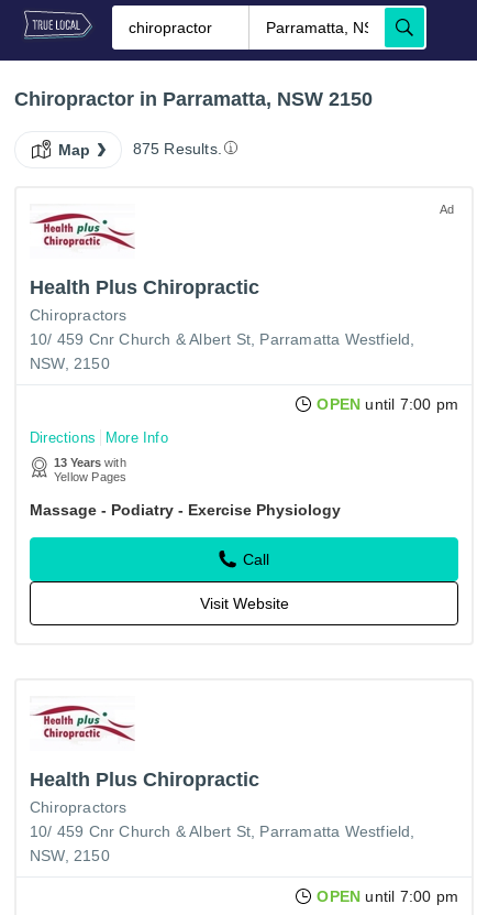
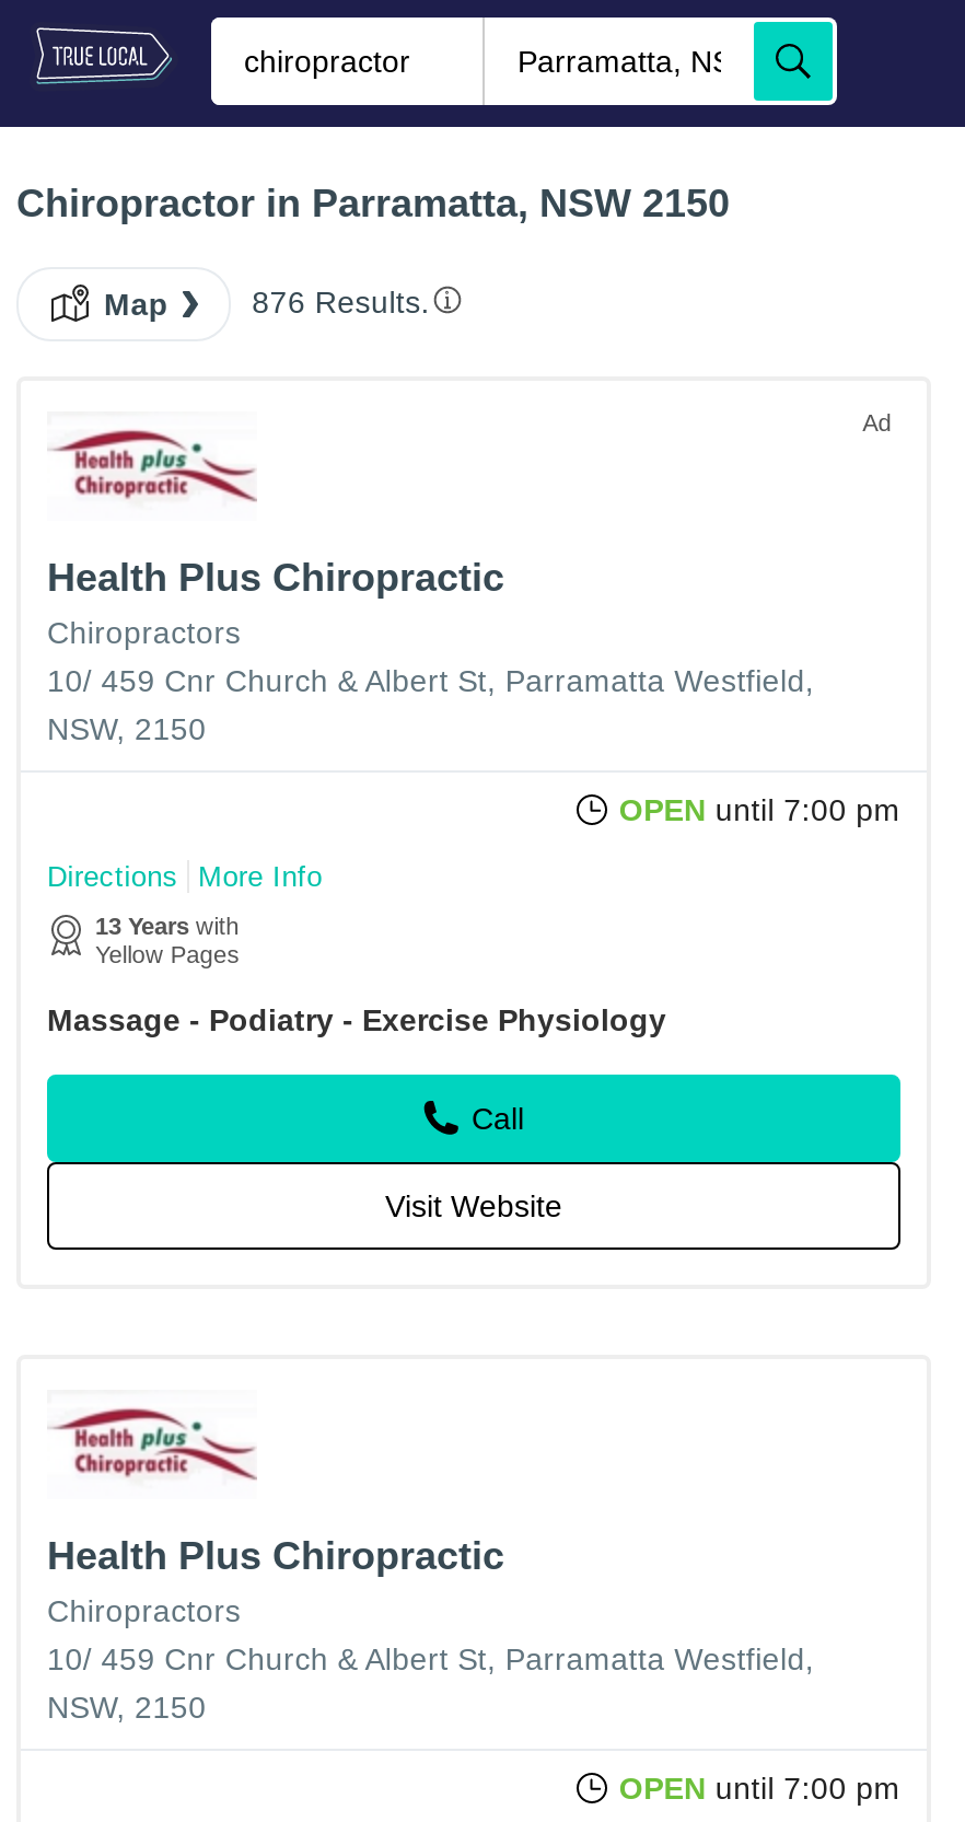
[133,140,222,157] 875 Results. -> [252,285,430,320] 876 Results.

